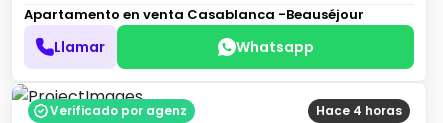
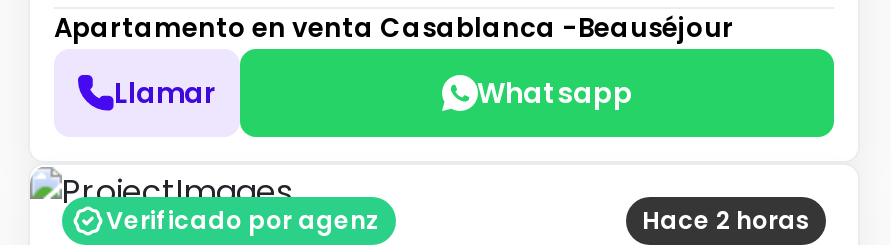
[316,102,402,119] Hace 4 horas -> [642,203,810,237] Hace 2 horas

